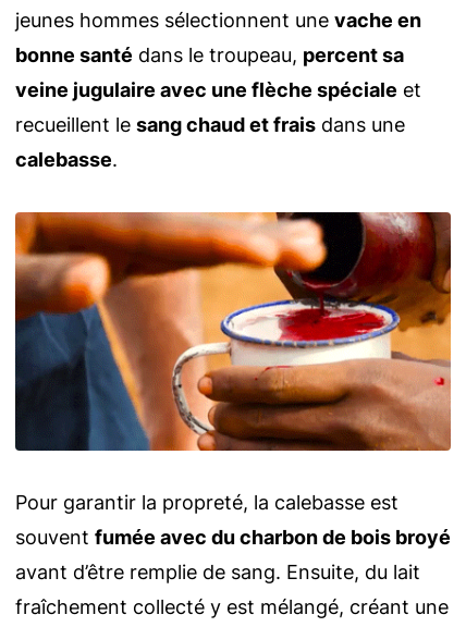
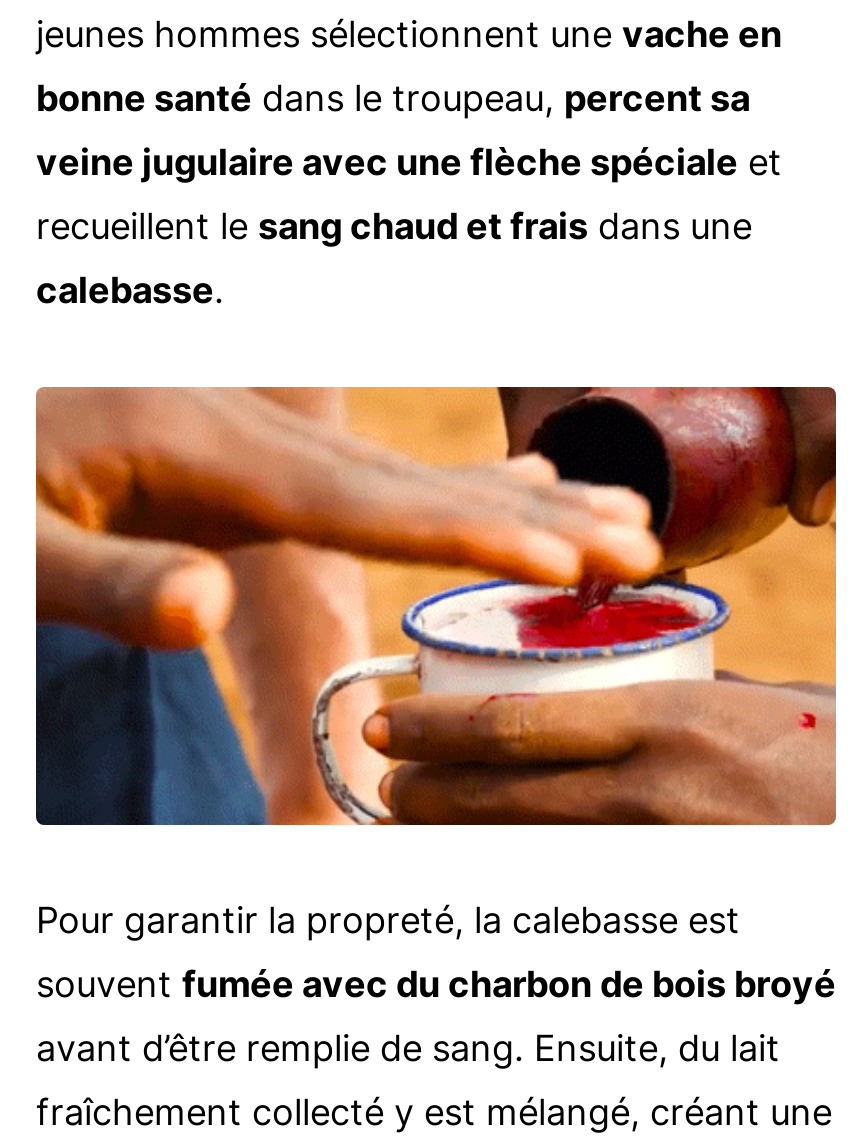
[14,211,451,451] [image] -> [34,385,836,825] [image]

